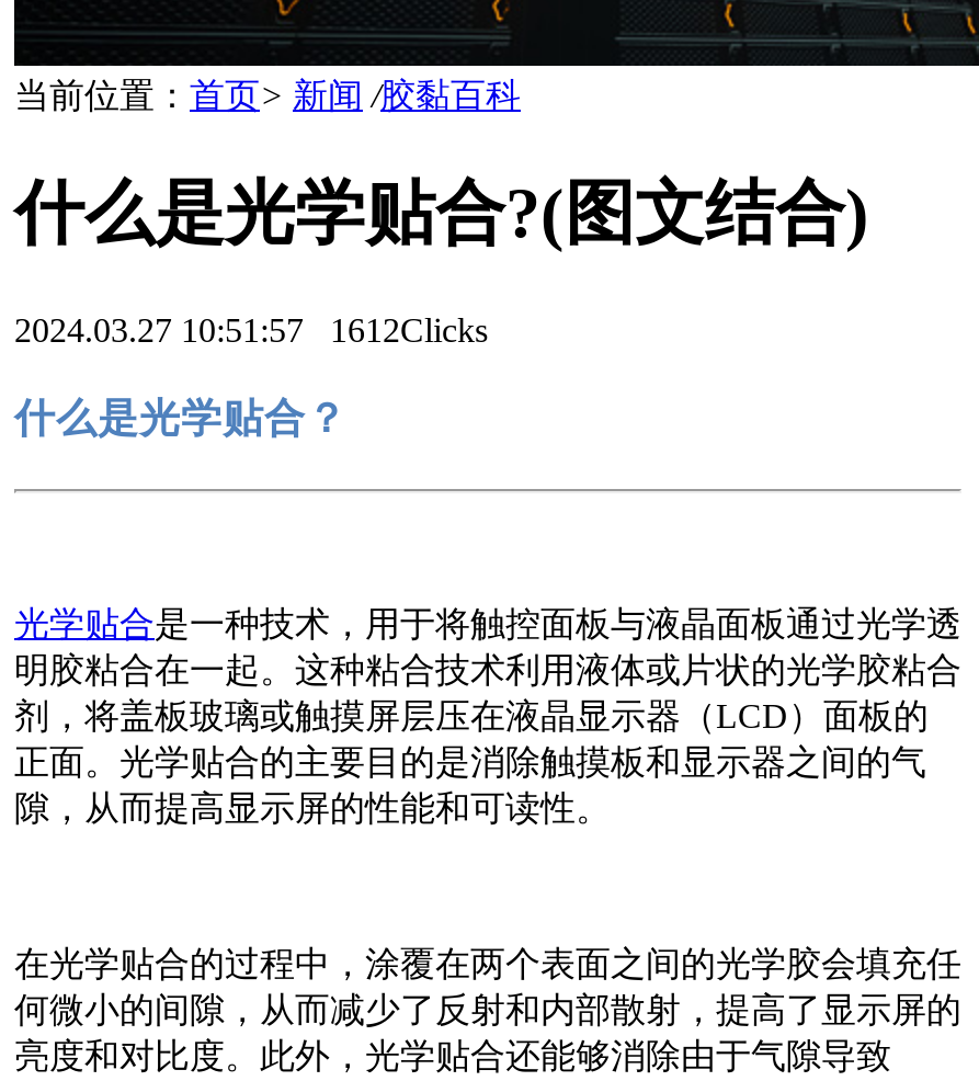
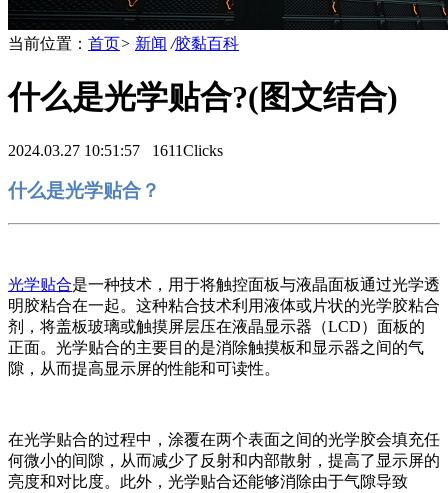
[14,311,488,348] 2024.03.27 10:51:57 1612Clicks -> [8,142,223,159] 2024.03.27 10:51:57 1611Clicks

